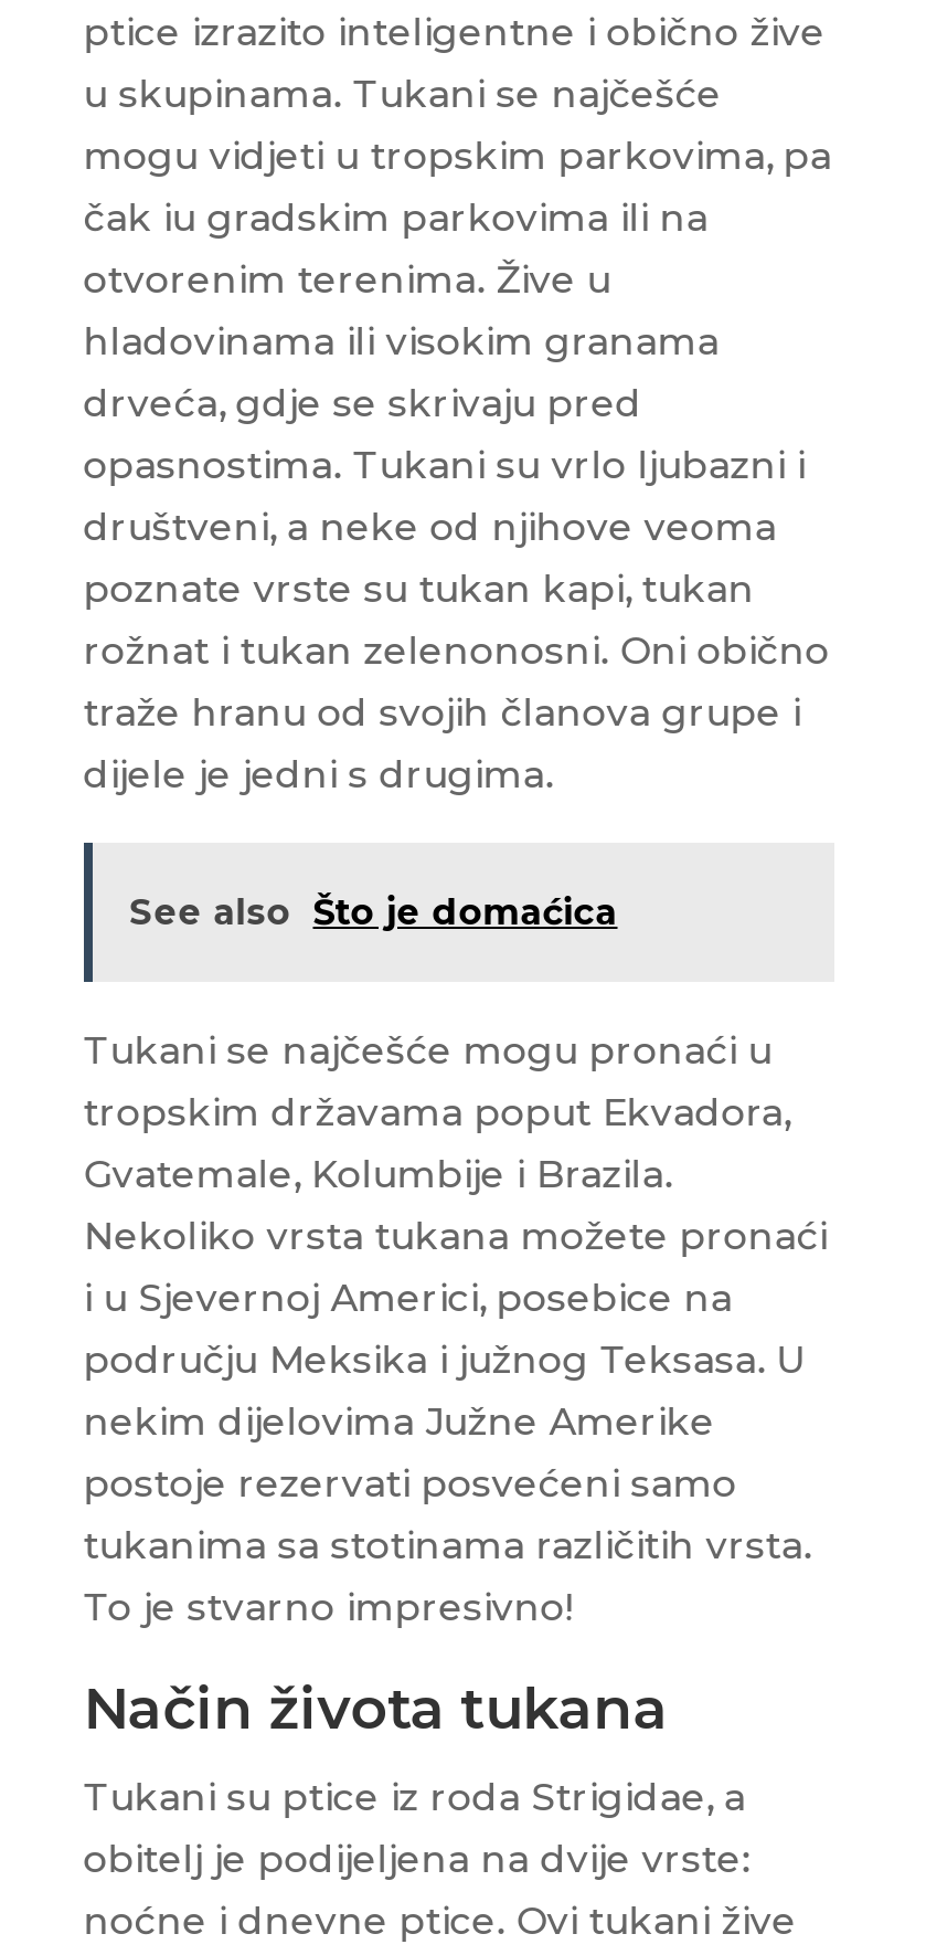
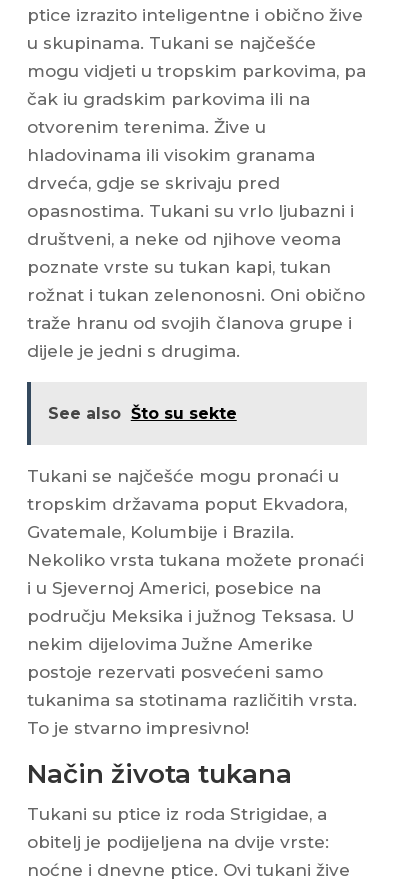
[130,891,618,933] See also Što je domaćica -> [48,404,237,423] See also Što su sekte

